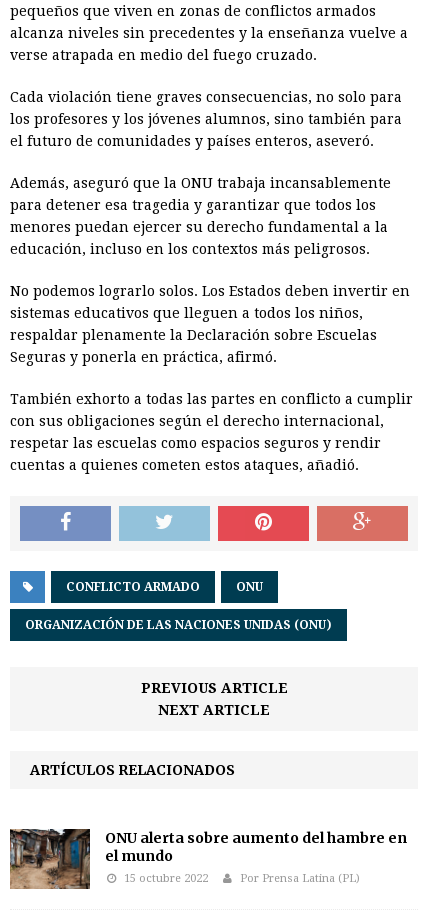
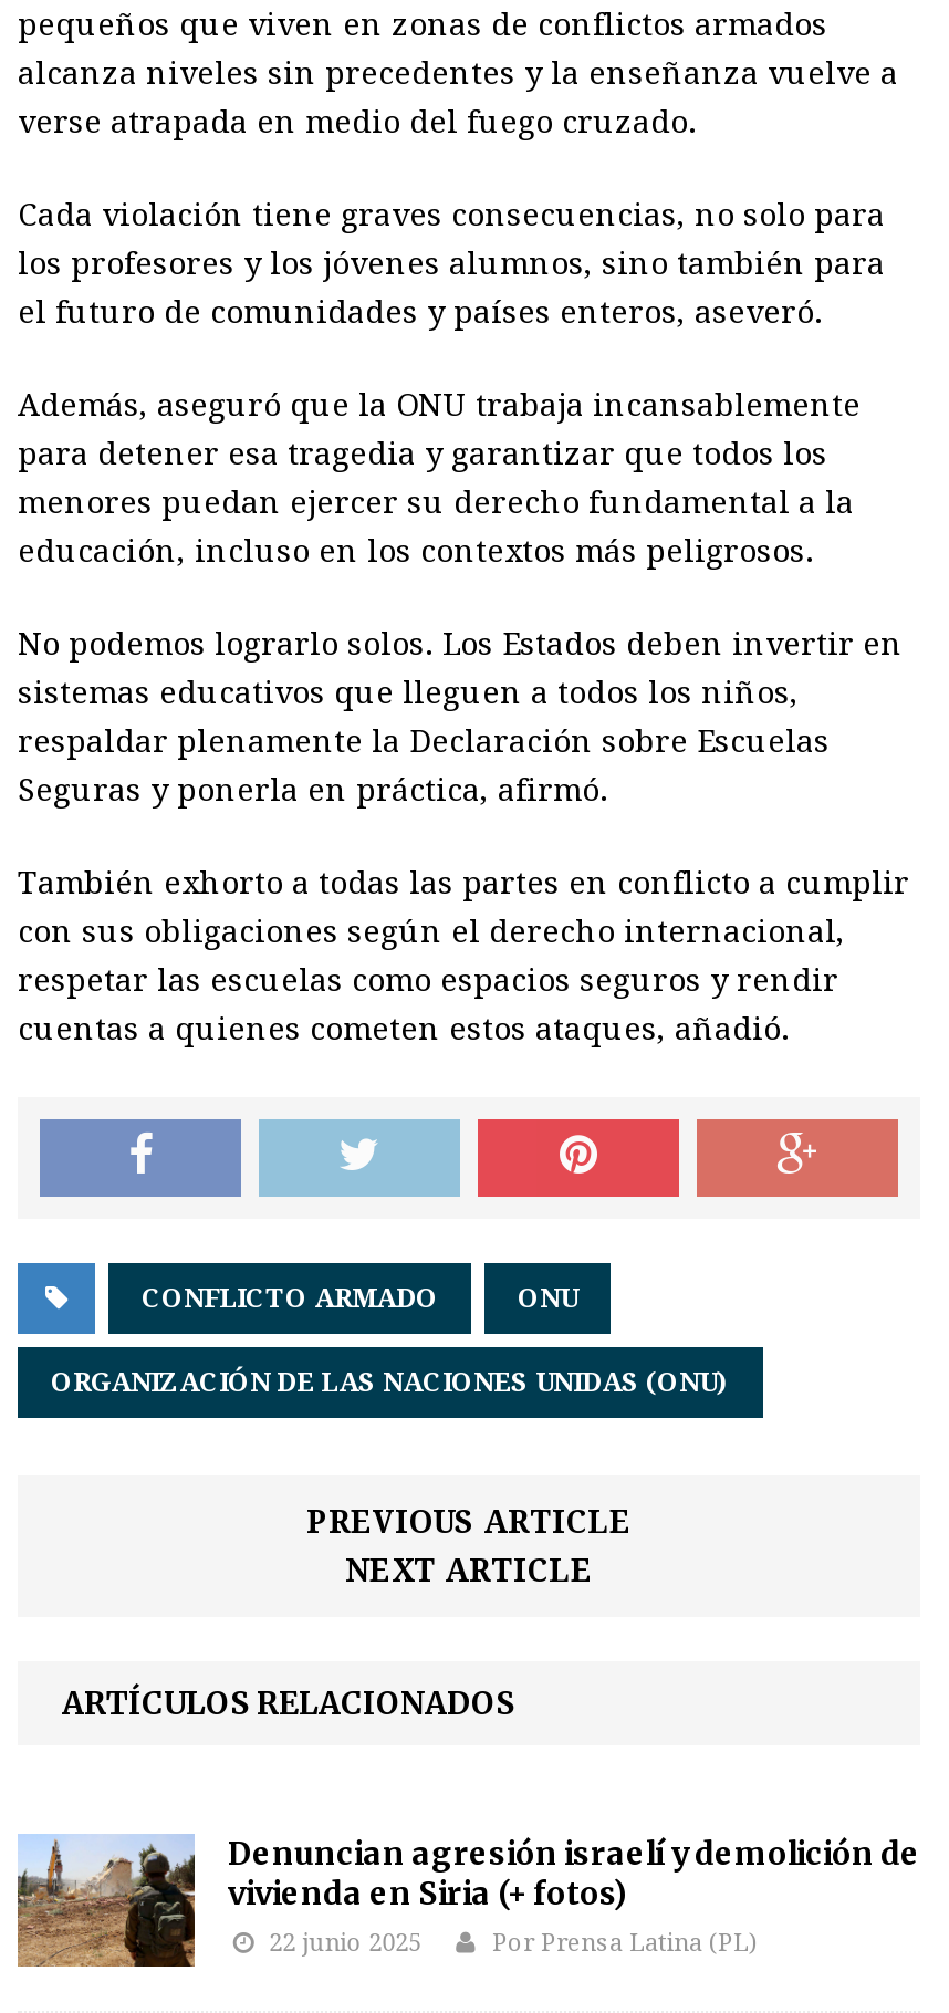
[9,828,407,889] [image] | ONU alerta sobre aumento del hambre en | el mundo | 15 octubre 2022 -> [18,1834,920,1967] [image] | Denuncian agresión israelí y demolición de | vivienda en Siria (+ fotos) | 22 junio 2025

